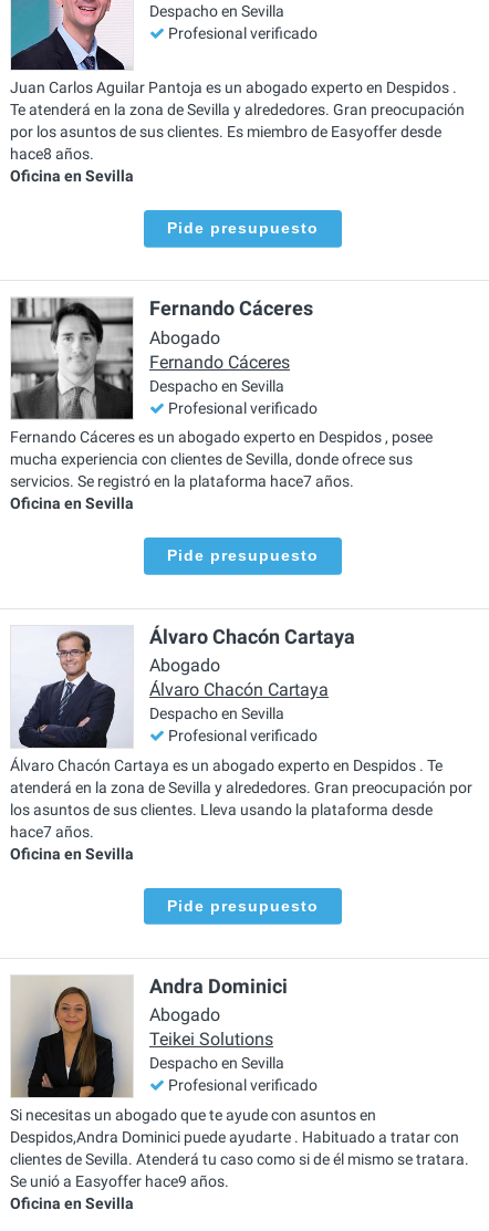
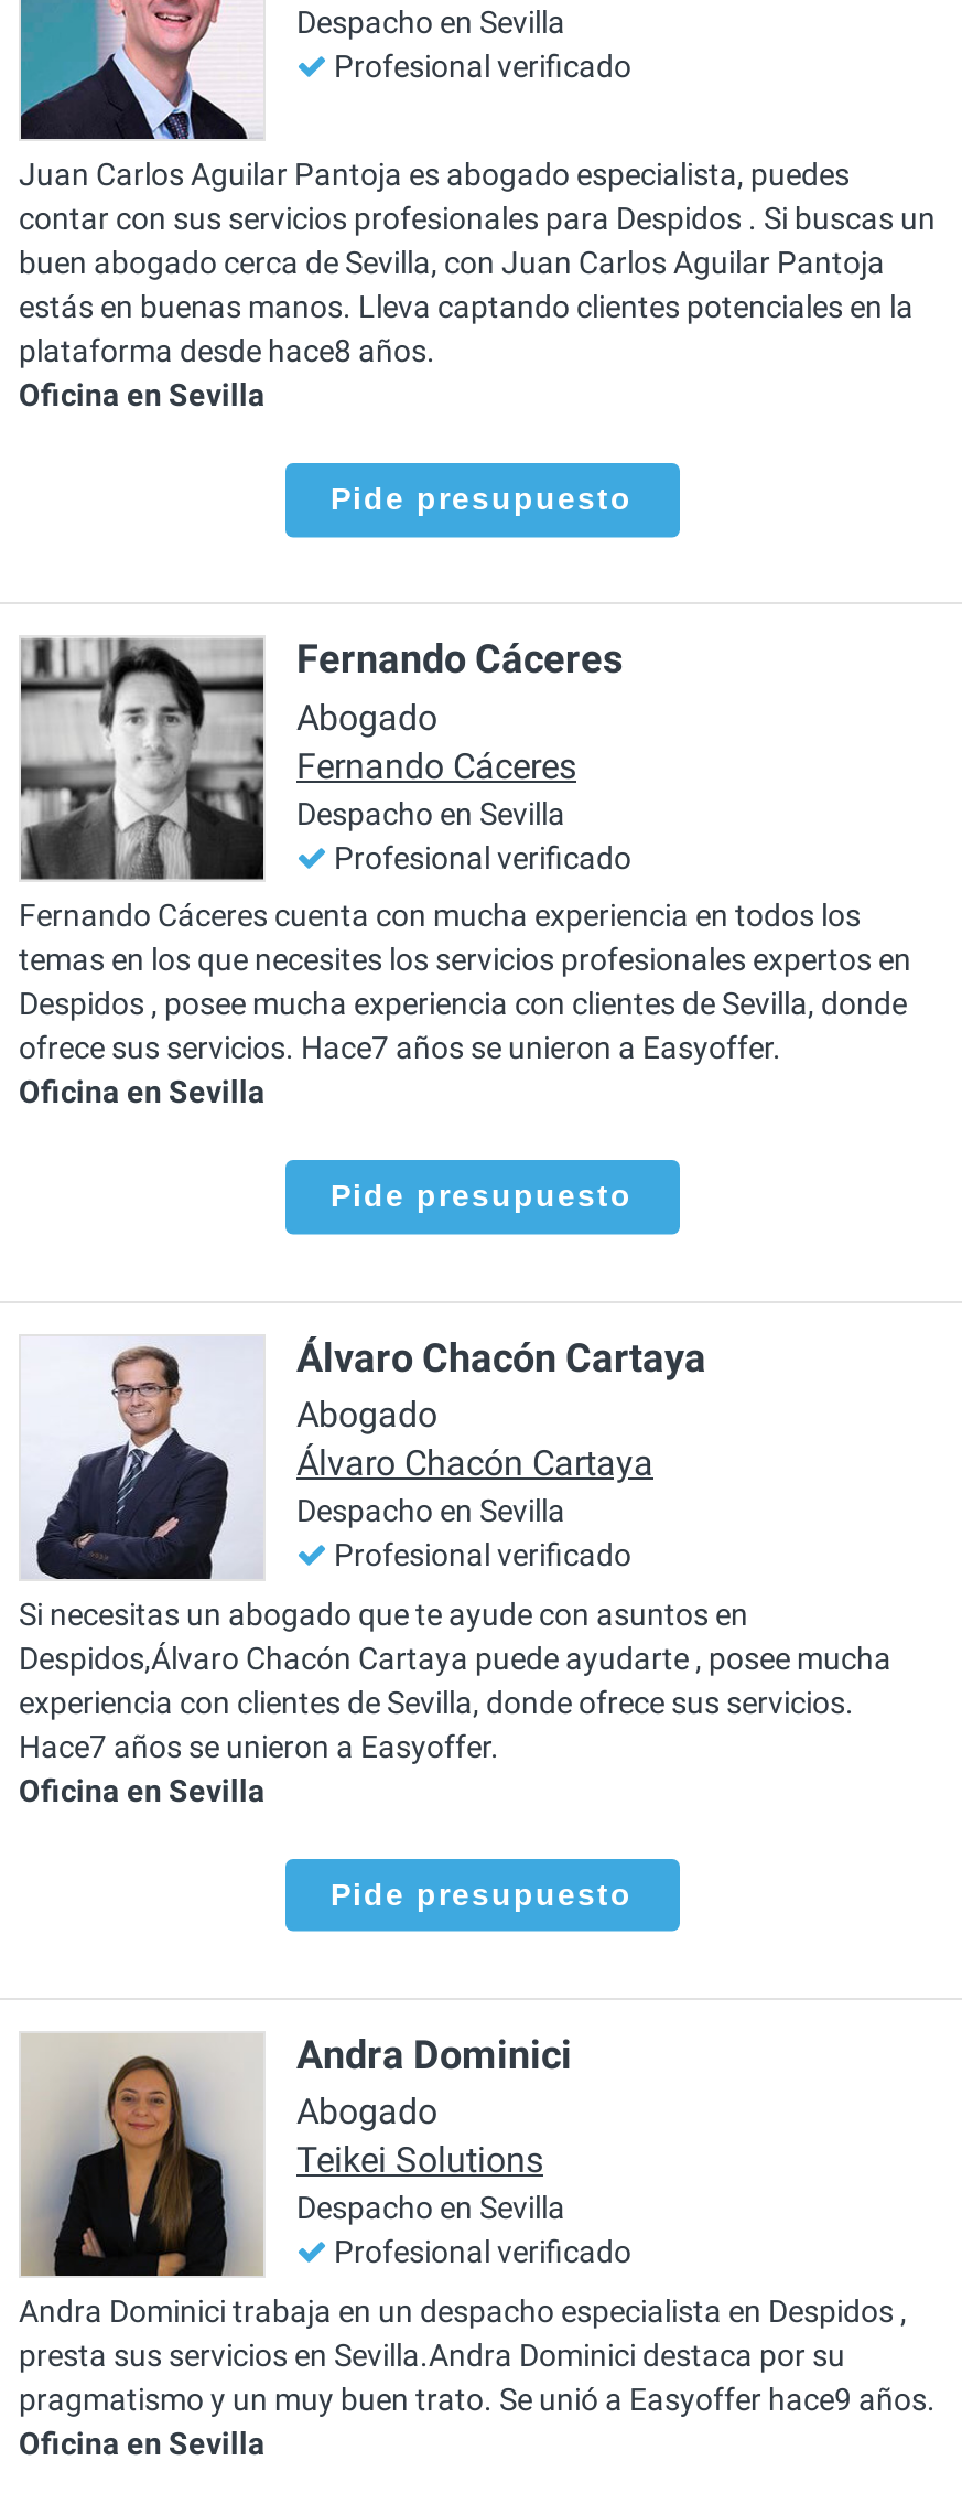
[10,78,465,162] Juan Carlos Aguilar Pantoja es un abogado experto en Despidos . | Te atenderá en la zona de Sevilla y alrededores. Gran preocupación | por los asuntos de sus clientes. Es miembro de Easyoffer desde | hace8 años. -> [19,156,936,368] Juan Carlos Aguilar Pantoja es abogado especialista, puedes | contar con sus servicios profesionales para Despidos . Si buscas un | buen abogado cerca de Sevilla, con Juan Carlos Aguilar Pantoja | estás en buenas manos. Lleva captando clientes potenciales en la | plataforma desde hace8 años.
[10,428,433,490] Fernando Cáceres es un abogado experto en Despidos , posee | mucha experiencia con clientes de Sevilla, donde ofrece sus | servicios. Se registró en la plataforma hace7 años. -> [19,898,911,1066] Fernando Cáceres cuenta con mucha experiencia en todos los | temas en los que necesites los servicios profesionales expertos en | Despidos , posee mucha experiencia con clientes de Sevilla, donde | ofrece sus servicios. Hace7 años se unieron a Easyoffer.
moved [10,495,355,748] -> [19,1074,706,1579]: [image] | Oficina en Sevilla | Pide presupuesto | Álvaro Chacón Cartaya | Abogado | Álvaro Chacón Cartaya | Despacho en Sevilla | Profesional verificado
[10,756,472,840] Álvaro Chacón Cartaya es un abogado experto en Despidos . Te | atenderá en la zona de Sevilla y alrededores. Gran preocupación por | los asuntos de sus clientes. Lleva usando la plataforma desde | hace7 años. -> [19,1640,891,1763] Despidos,Álvaro Chacón Cartaya puede ayudarte , posee mucha | experiencia con clientes de Sevilla, donde ofrece sus servicios. | Hace7 años se unieron a Easyoffer.
moved [10,845,318,1098] -> [19,1772,633,2278]: [image] | Oficina en Sevilla | Pide presupuesto | Andra Dominici | Abogado | Teikei Solutions | Despacho en Sevilla | Profesional verificado
moved [10,1106,376,1124] -> [19,1596,748,1631]: Si necesitas un abogado que te ayude con asuntos en
[10,1128,469,1190] Despidos,Andra Dominici puede ayudarte . Habituado a tratar con | clientes de Sevilla. Atenderá tu caso como si de él mismo se tratara. | Se unió a Easyoffer hace9 años. -> [19,2293,936,2417] Andra Dominici trabaja en un despacho especialista en Despidos , | presta sus servicios en Sevilla.Andra Dominici destaca por su | pragmatismo y un muy buen trato. Se unió a Easyoffer hace9 años.

